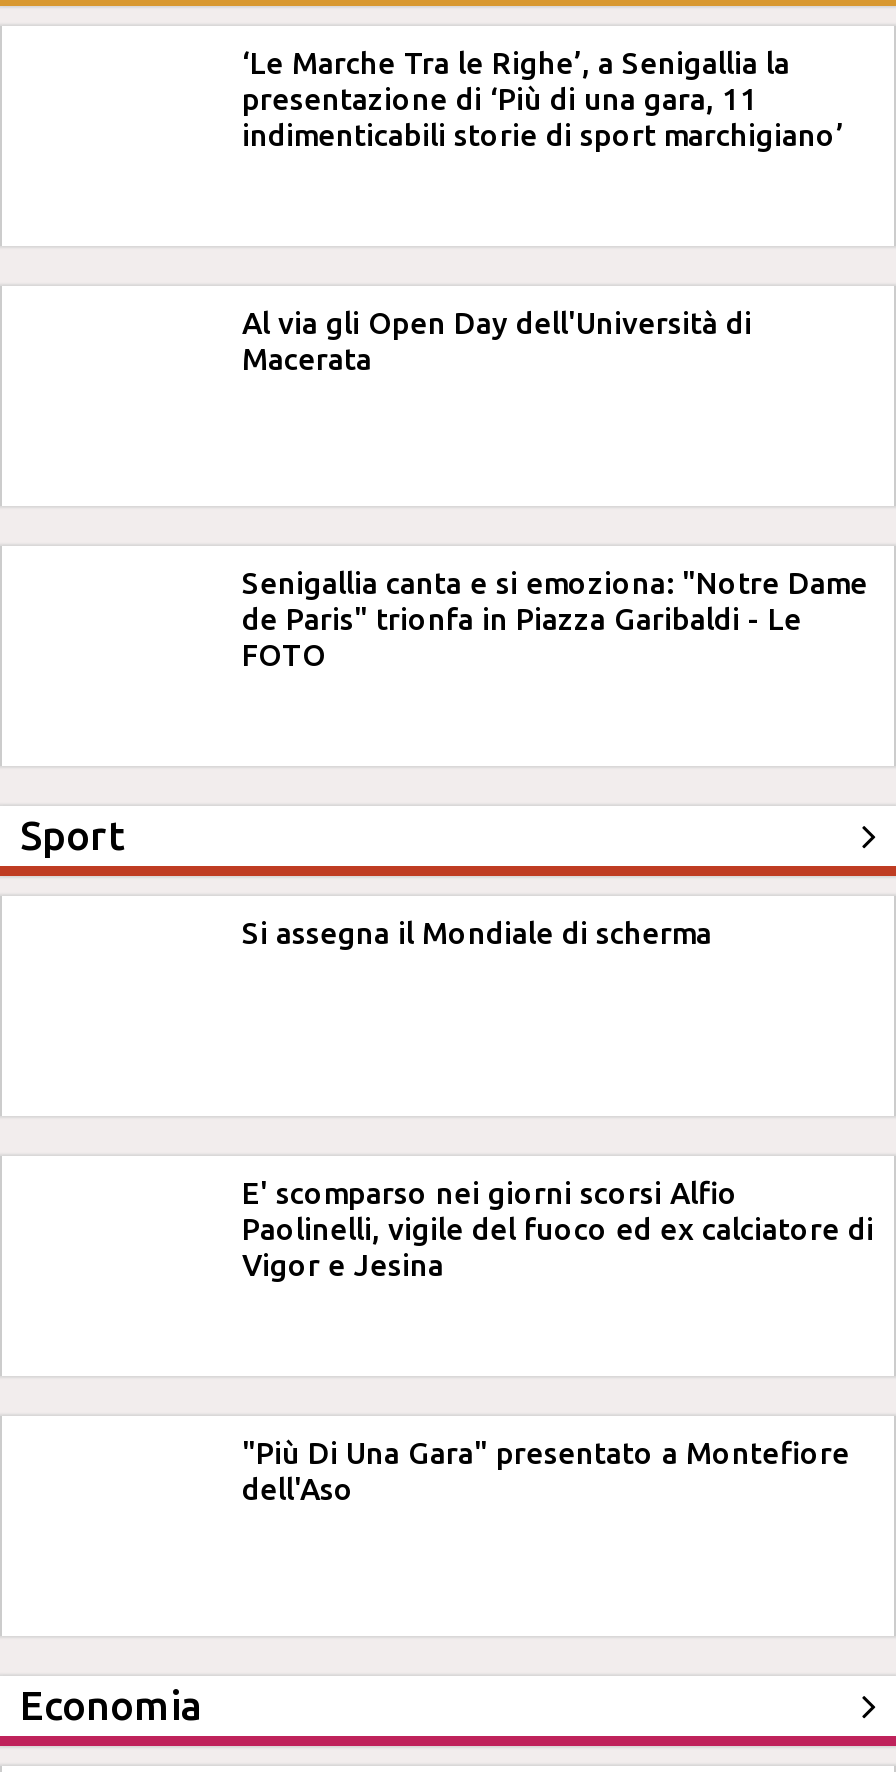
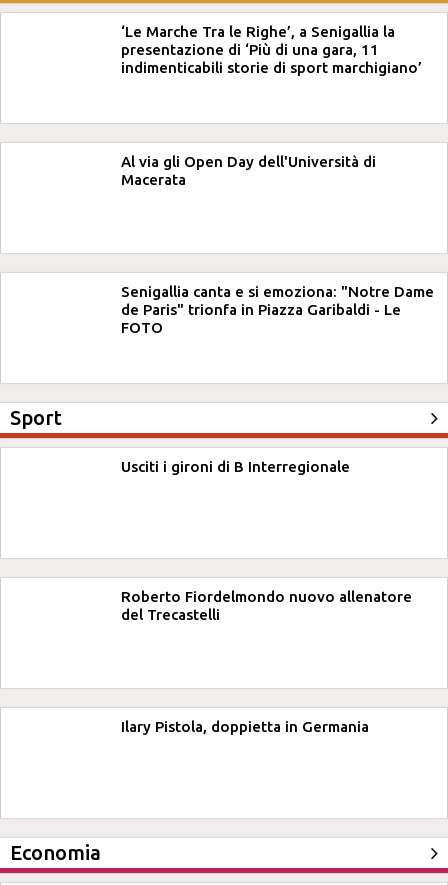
[242,916,712,950] Si assegna il Mondiale di scherma -> [121,458,350,475] Usciti i gironi di B Interregionale
[242,1176,874,1282] E' scomparso nei giorni scorsi Alfio | Paolinelli, vigile del fuoco ed ex calciatore di | Vigor e Jesina -> [121,588,412,623] Roberto Fiordelmondo nuovo allenatore | del Trecastelli
[242,1436,850,1506] "Più Di Una Gara" presentato a Montefiore | dell'Aso -> [121,718,369,735] Ilary Pistola, doppietta in Germania

